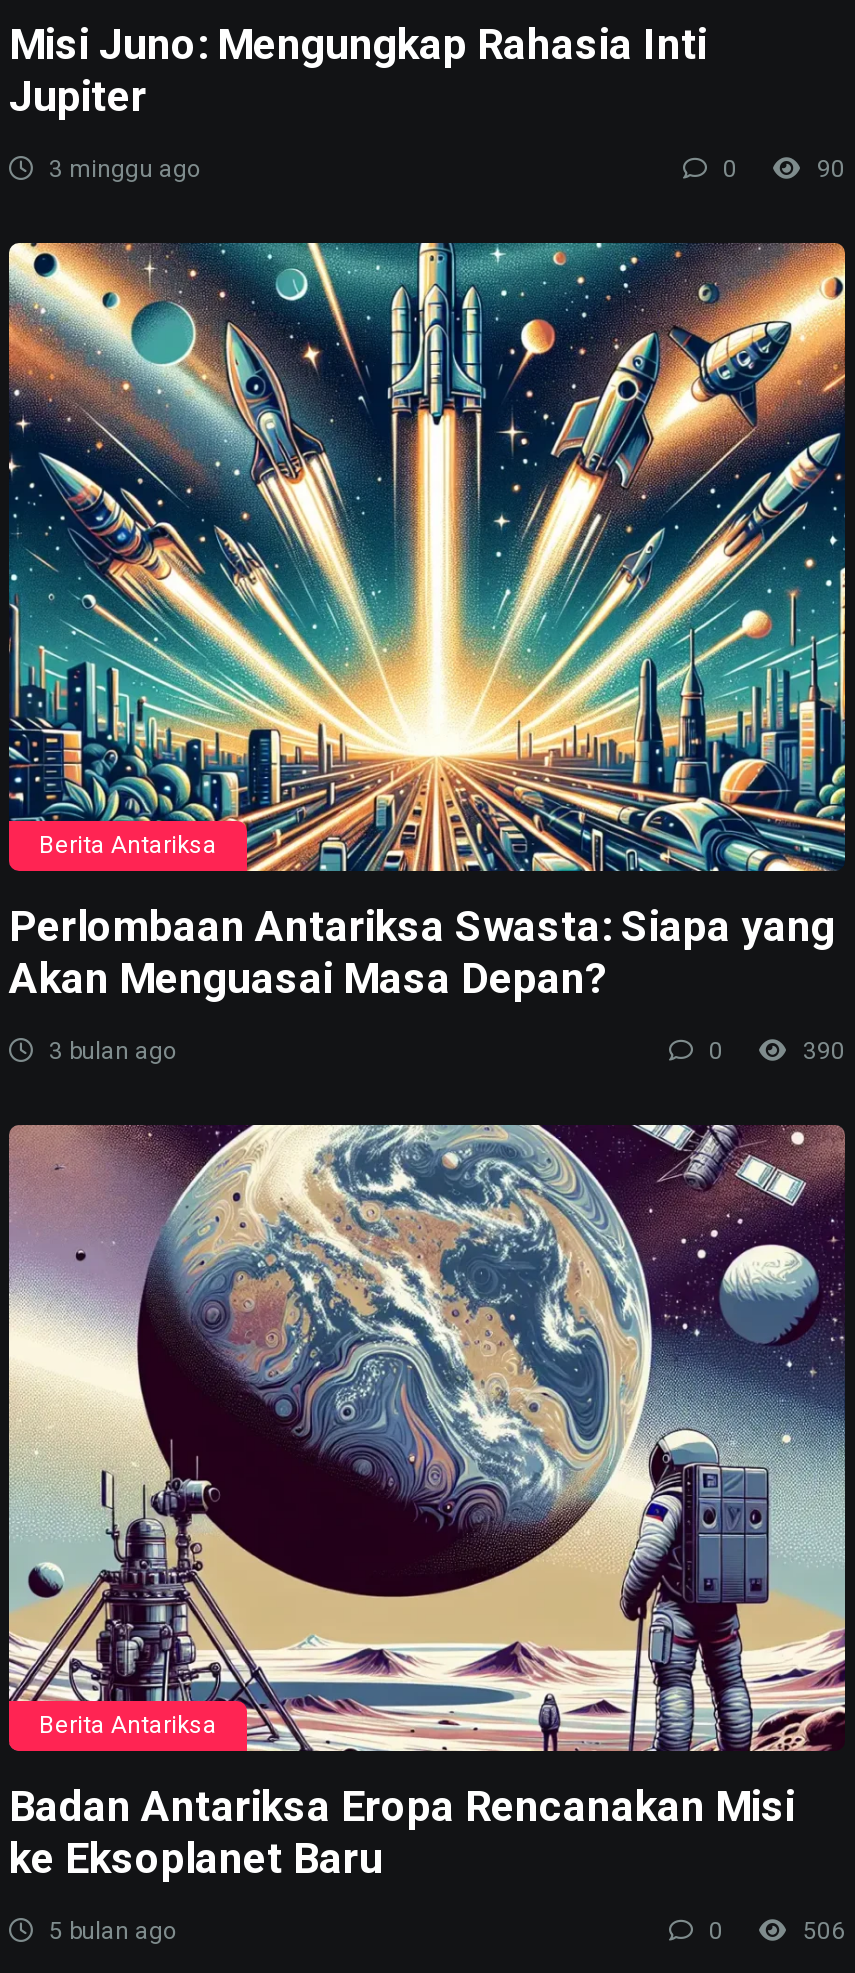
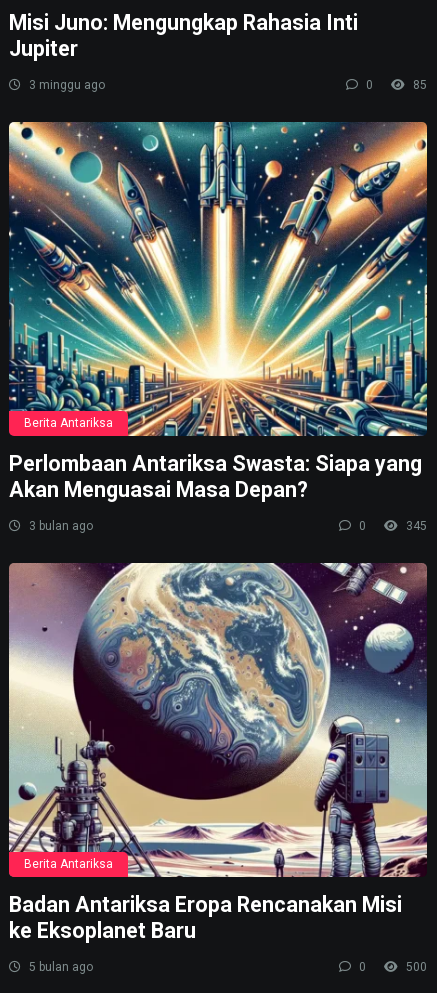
[811,155,845,183] 90 -> [410,78,427,92] 85
[797,1036,845,1064] 390 -> [403,519,427,533] 345
[797,1917,845,1945] 506 -> [403,959,427,973] 500

